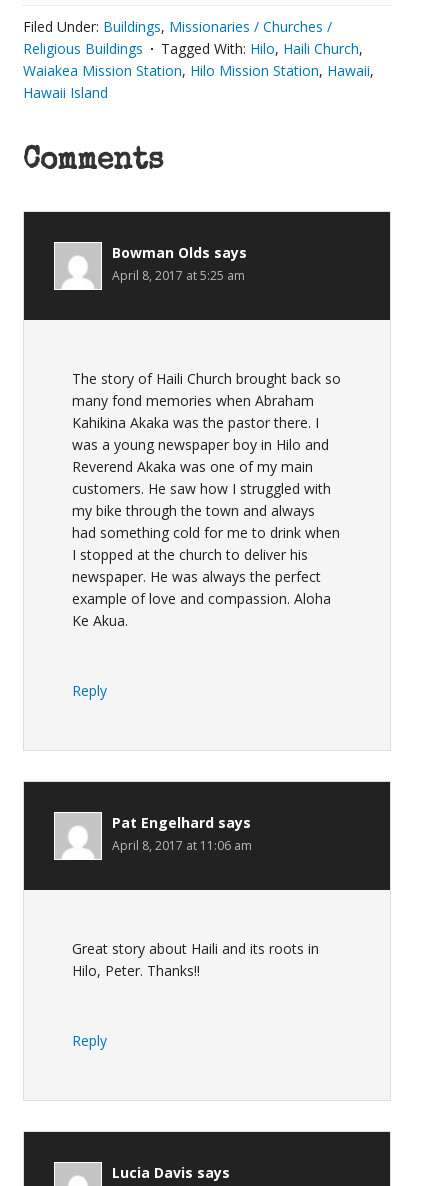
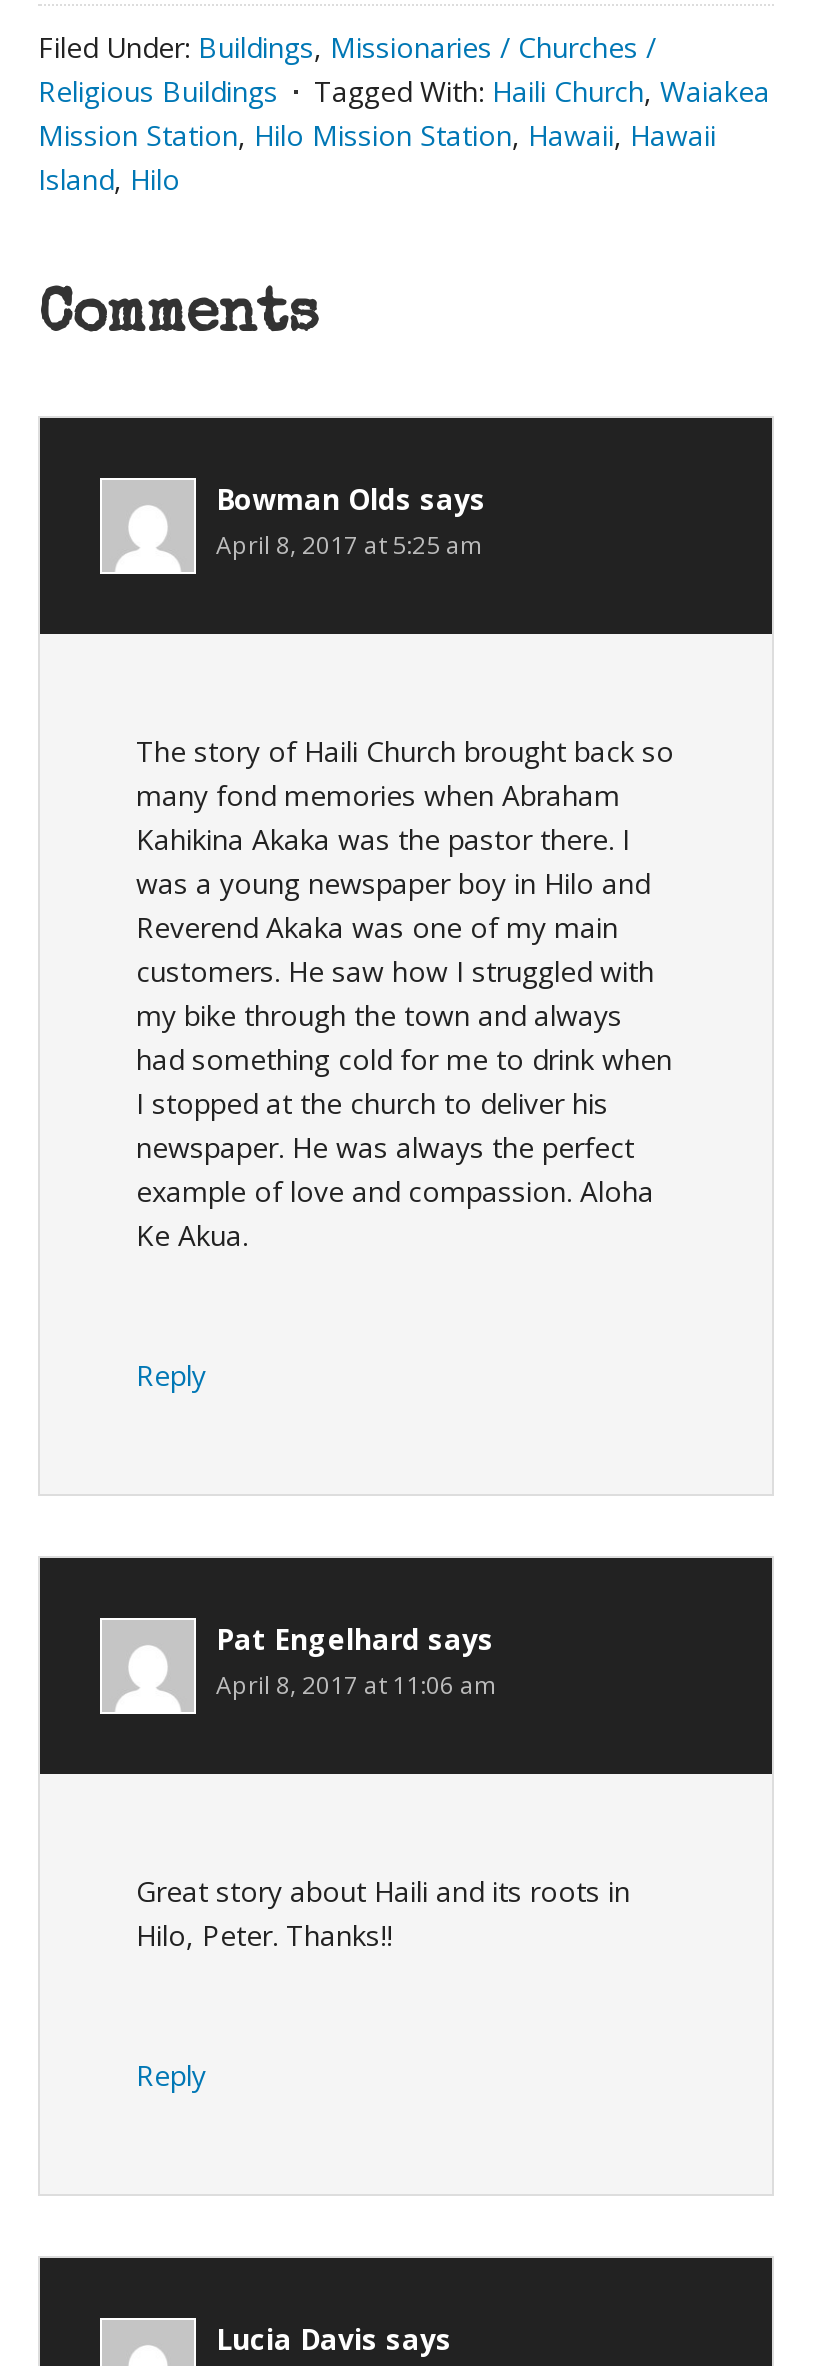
[23,39,374,102] Tagged With: Hilo, Haili Church, | Waiakea Mission Station, Hilo Mission Station, Hawaii, | Hawaii Island -> [38,72,770,198] Tagged With: Haili Church, Waiakea | Mission Station, Hilo Mission Station, Hawaii, Hawaii | Island, Hilo

